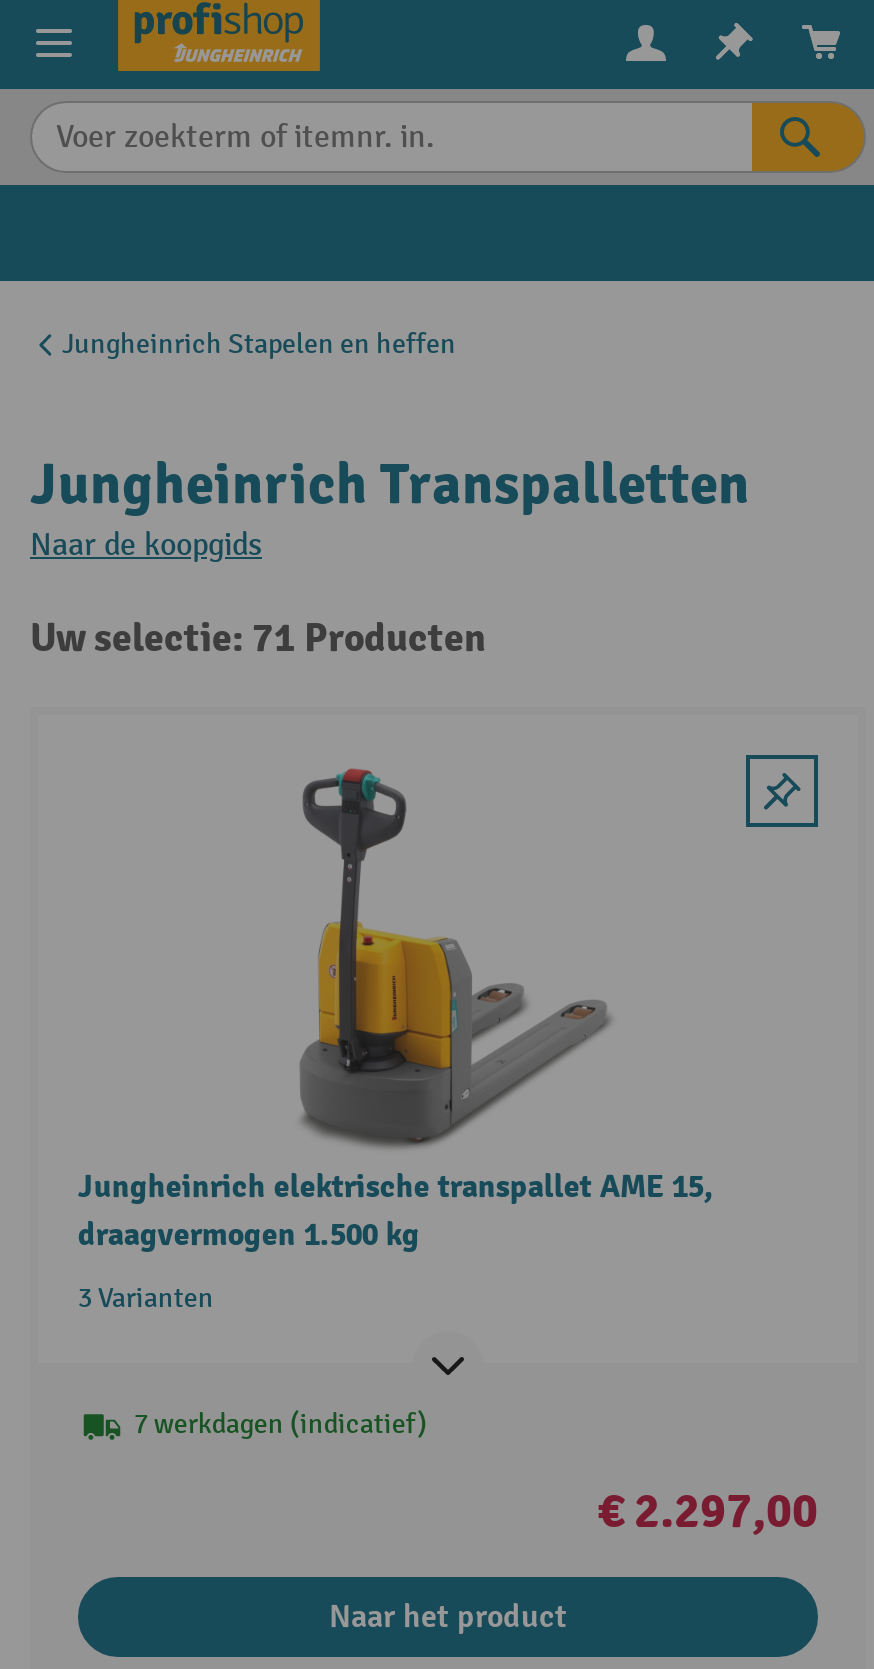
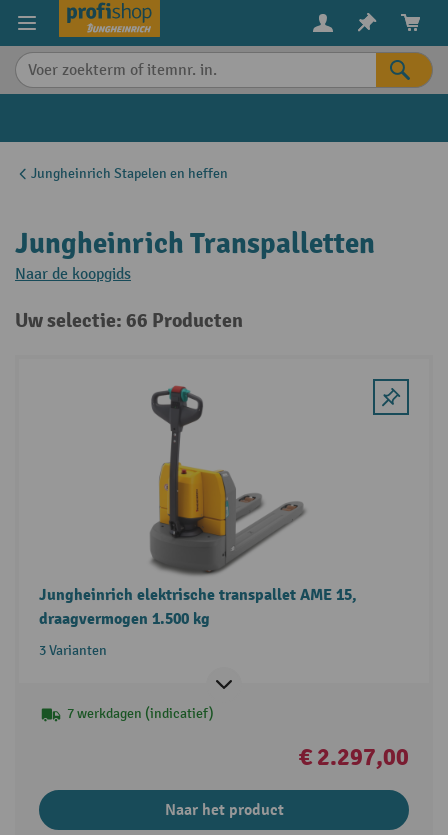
[30,613,486,663] Uw selectie: 71 Producten -> [15,308,243,333] Uw selectie: 66 Producten

